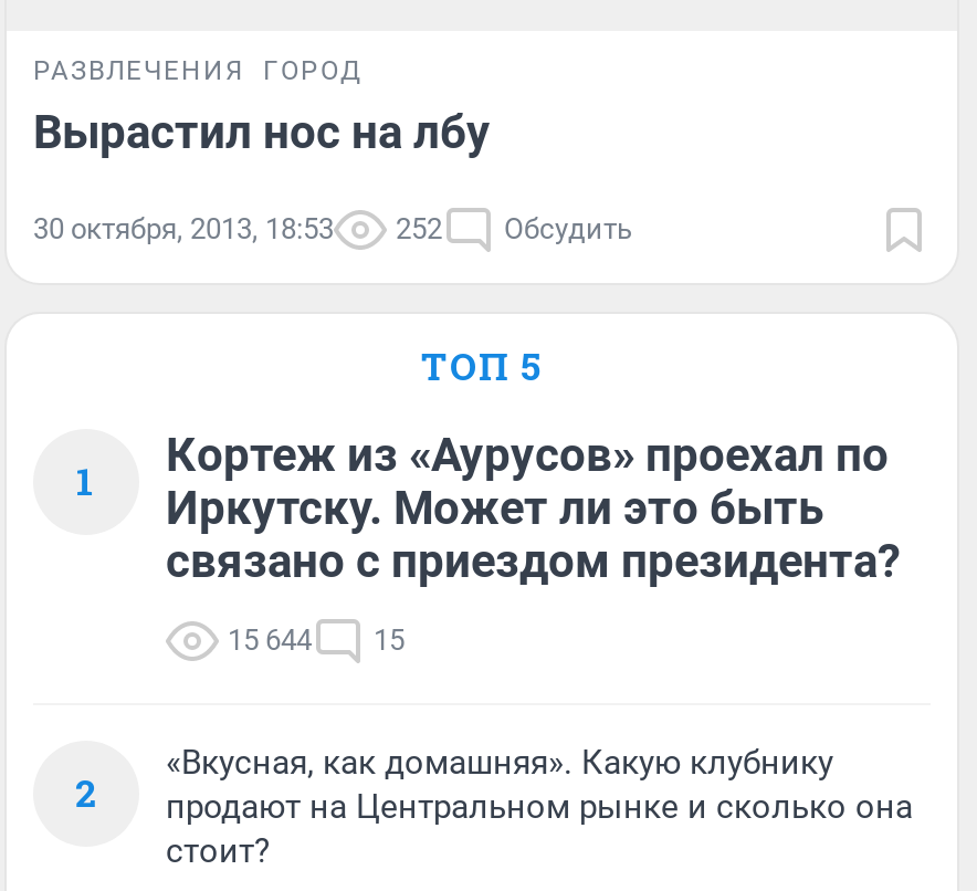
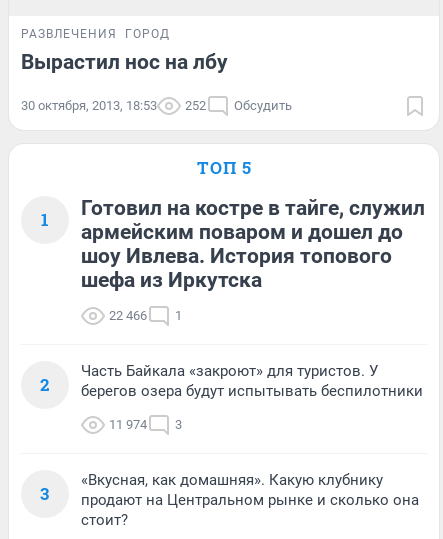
[166,428,900,587] Кортеж из «Аурусов» проехал по | Иркутску. Может ли это быть | связано с приездом президента? -> [81,195,425,291] Готовил на костре в тайге, служил | армейским поваром и дошел до | шоу Ивлева. История топового | шефа из Иркутска
none -> [40,361,423,504] Часть Байкала «закроют» для туристов. У | берегов озера будут испытывать беспилотники | 11 974 | 3 | 3
[228,622,405,656] 15 644 | 15 -> [109,307,182,322] 22 466 | 1

